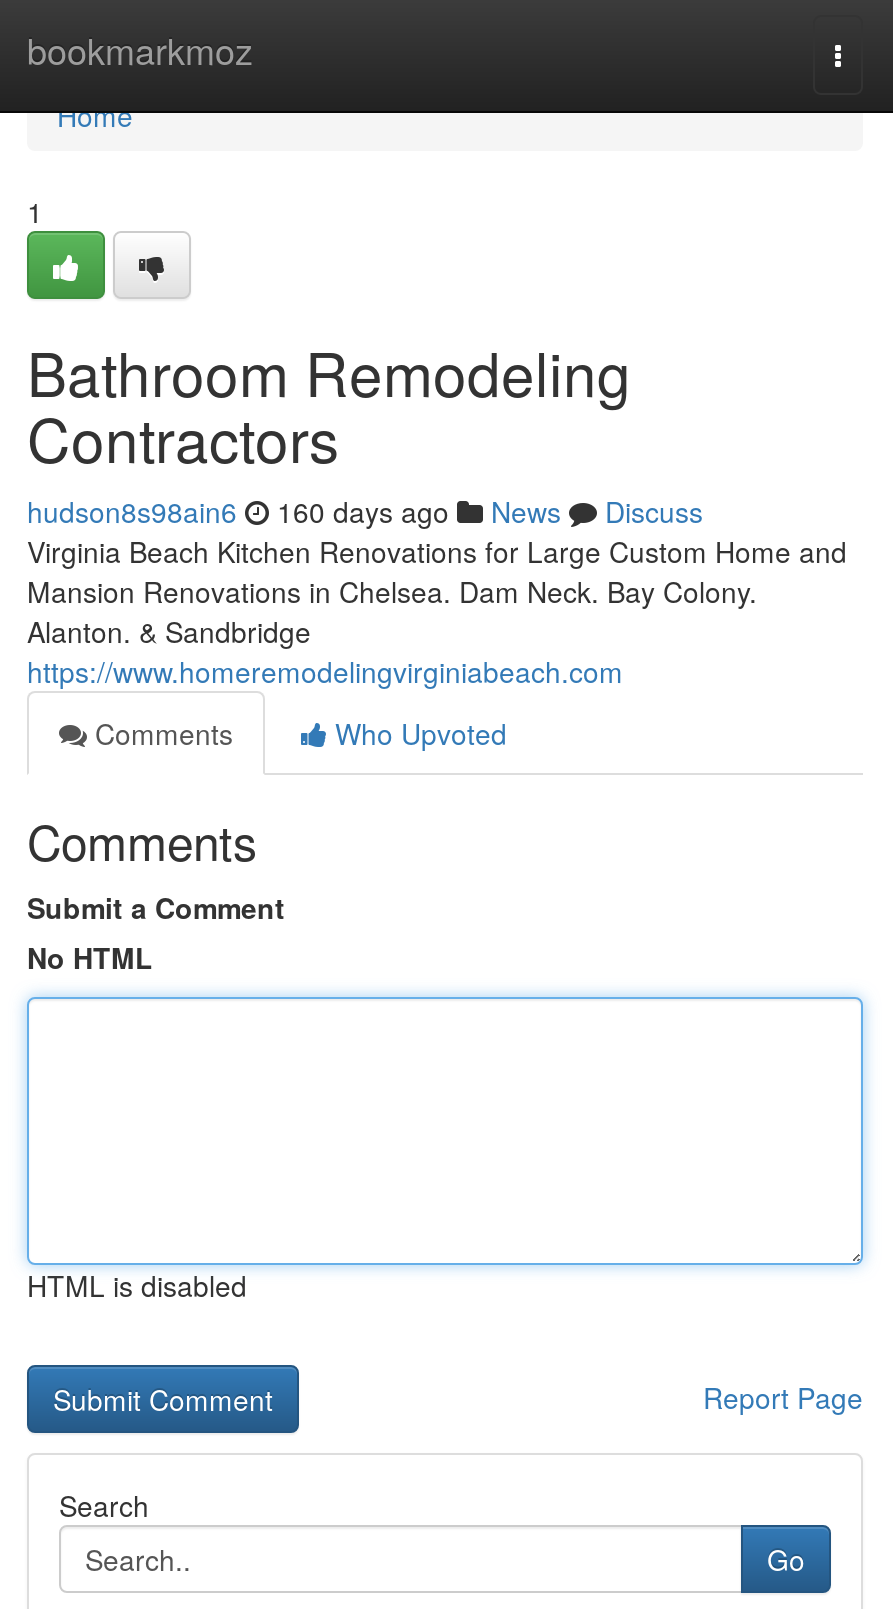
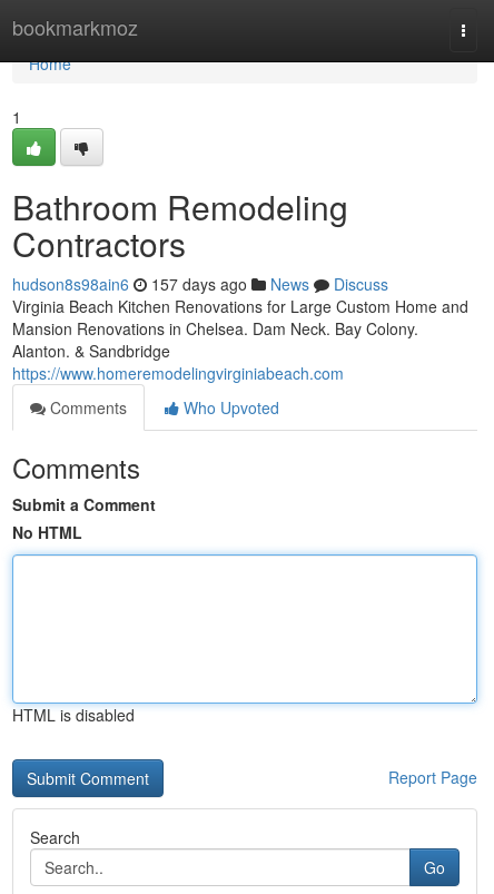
[27,491,703,531] hudson8s98ain6 160 days ago News Discuss -> [12,273,388,295] hudson8s98ain6 157 days ago News Discuss

